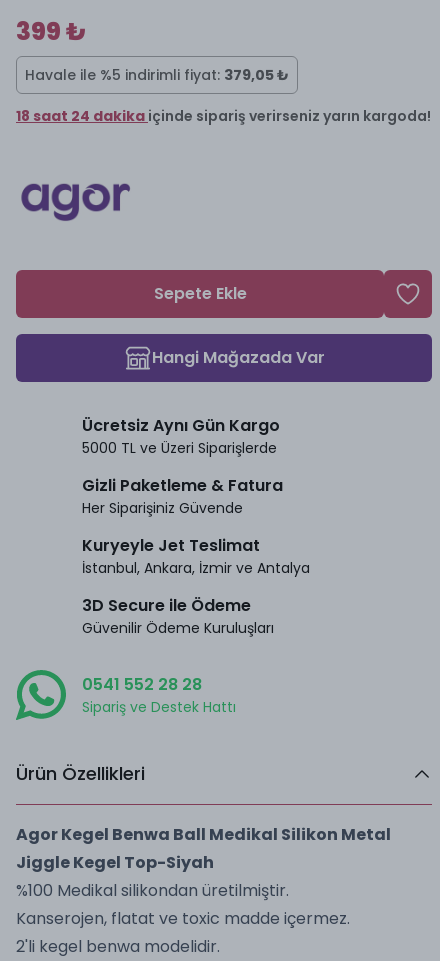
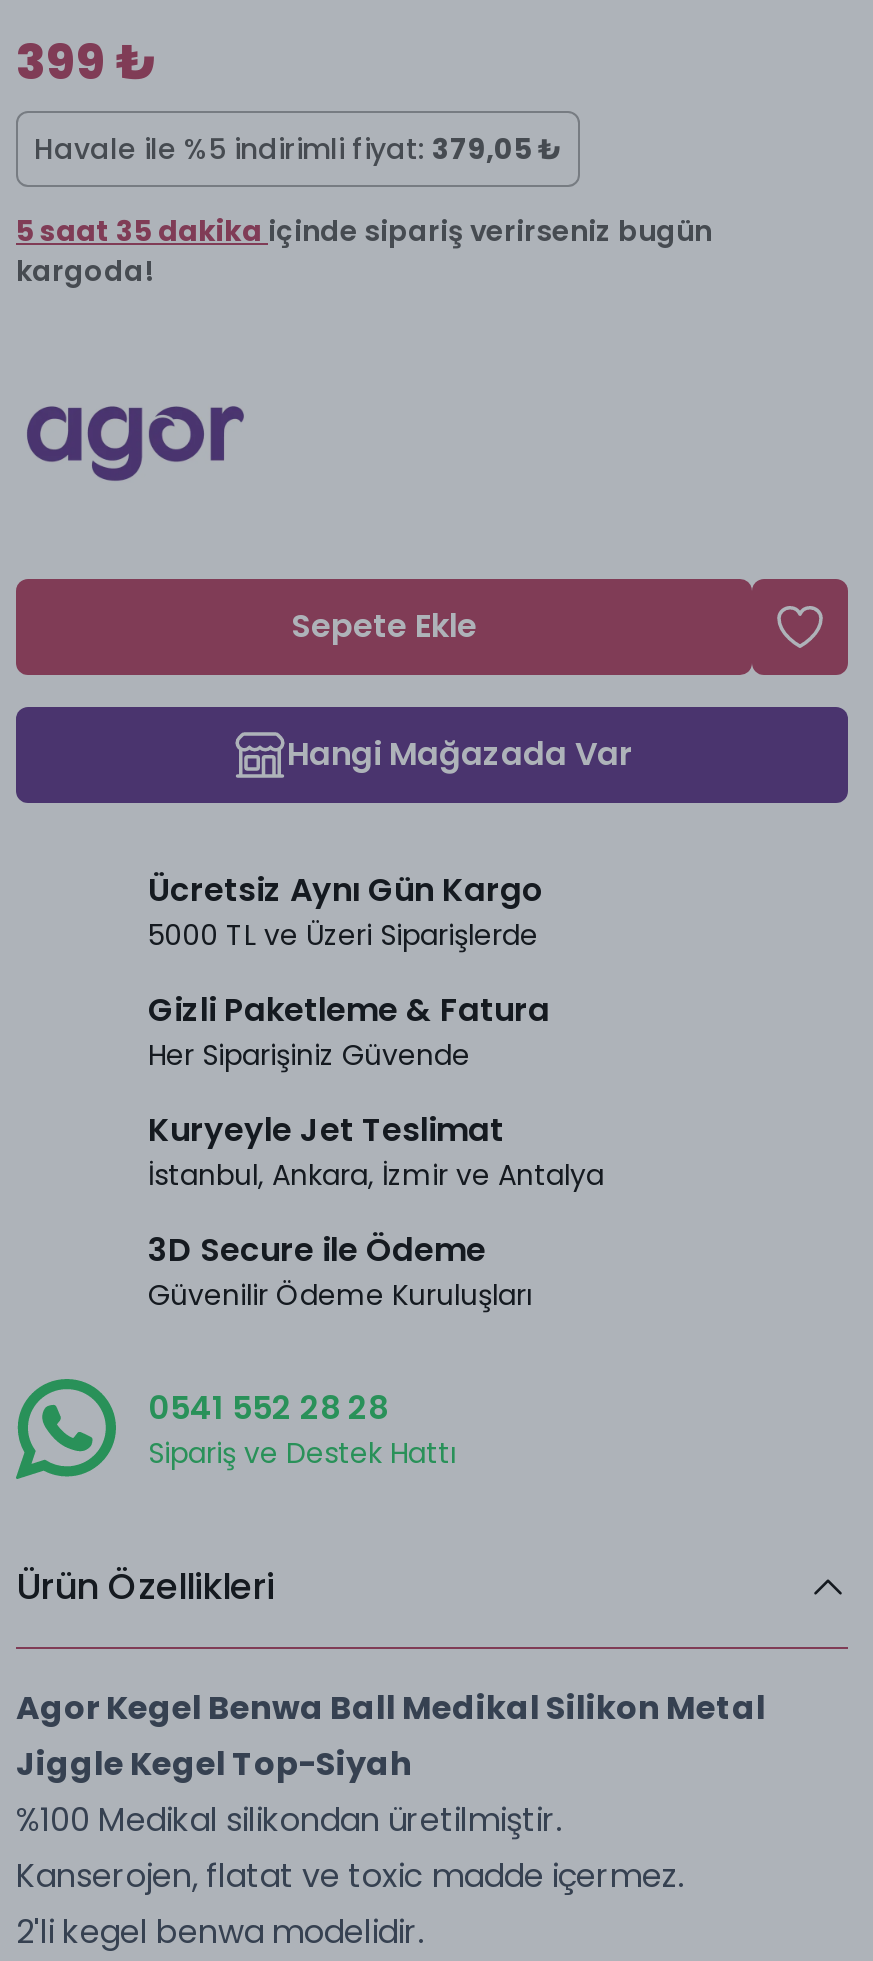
[16,106,431,126] 18 saat 24 dakika içinde sipariş verirseniz yarın kargoda! -> [16,211,712,291] 5 saat 35 dakika içinde sipariş verirseniz bugün | kargoda!

